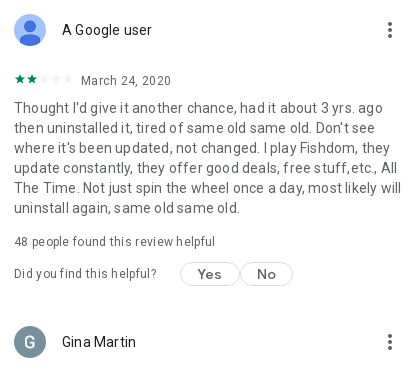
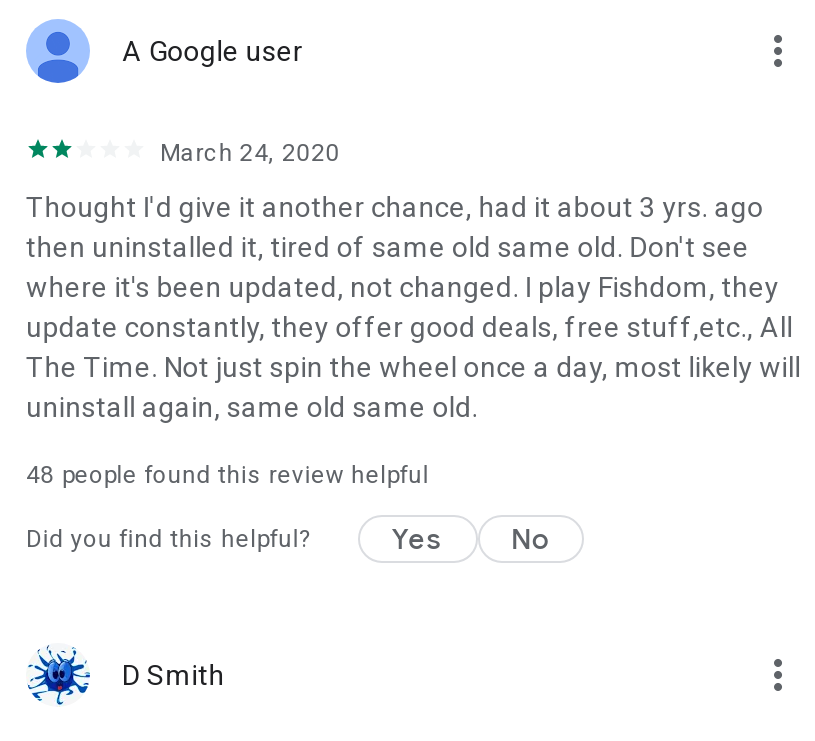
[13,325,136,359] [image] | Gina Martin -> [26,643,225,707] [image] | D Smith

